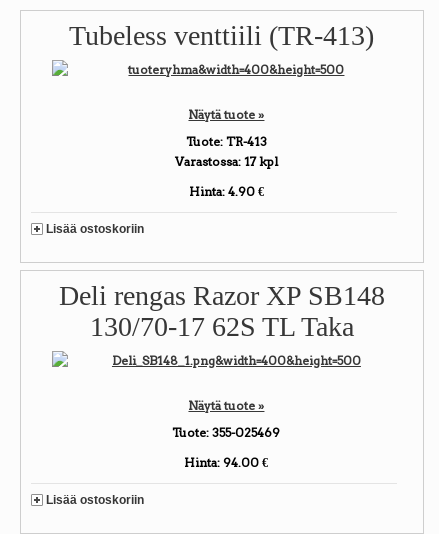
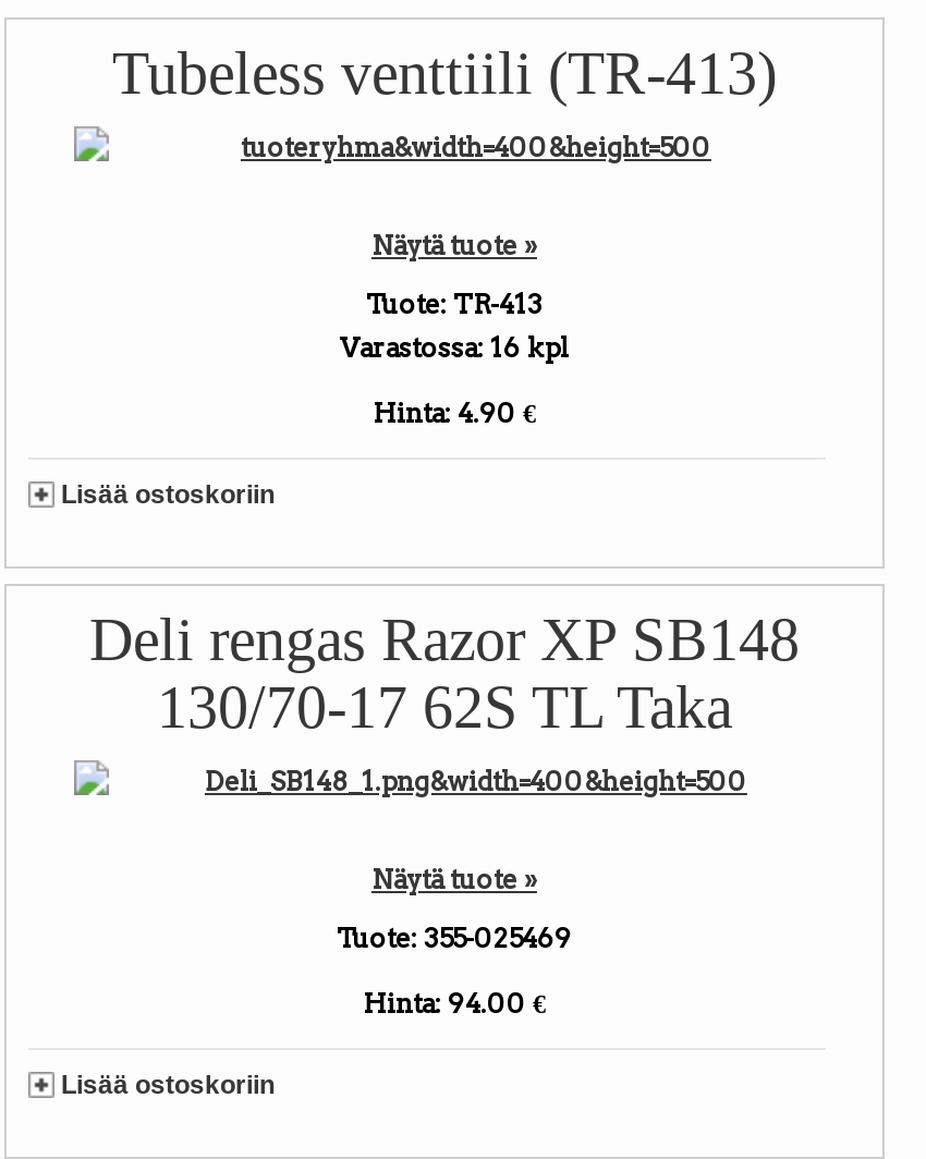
[175,154,278,169] Varastossa: 17 kpl -> [340,331,569,363] Varastossa: 16 kpl

